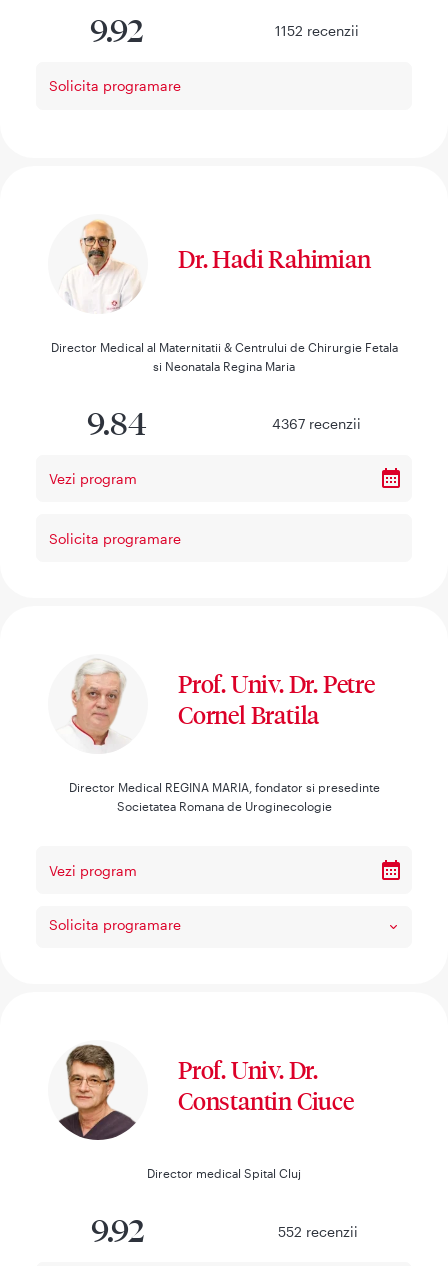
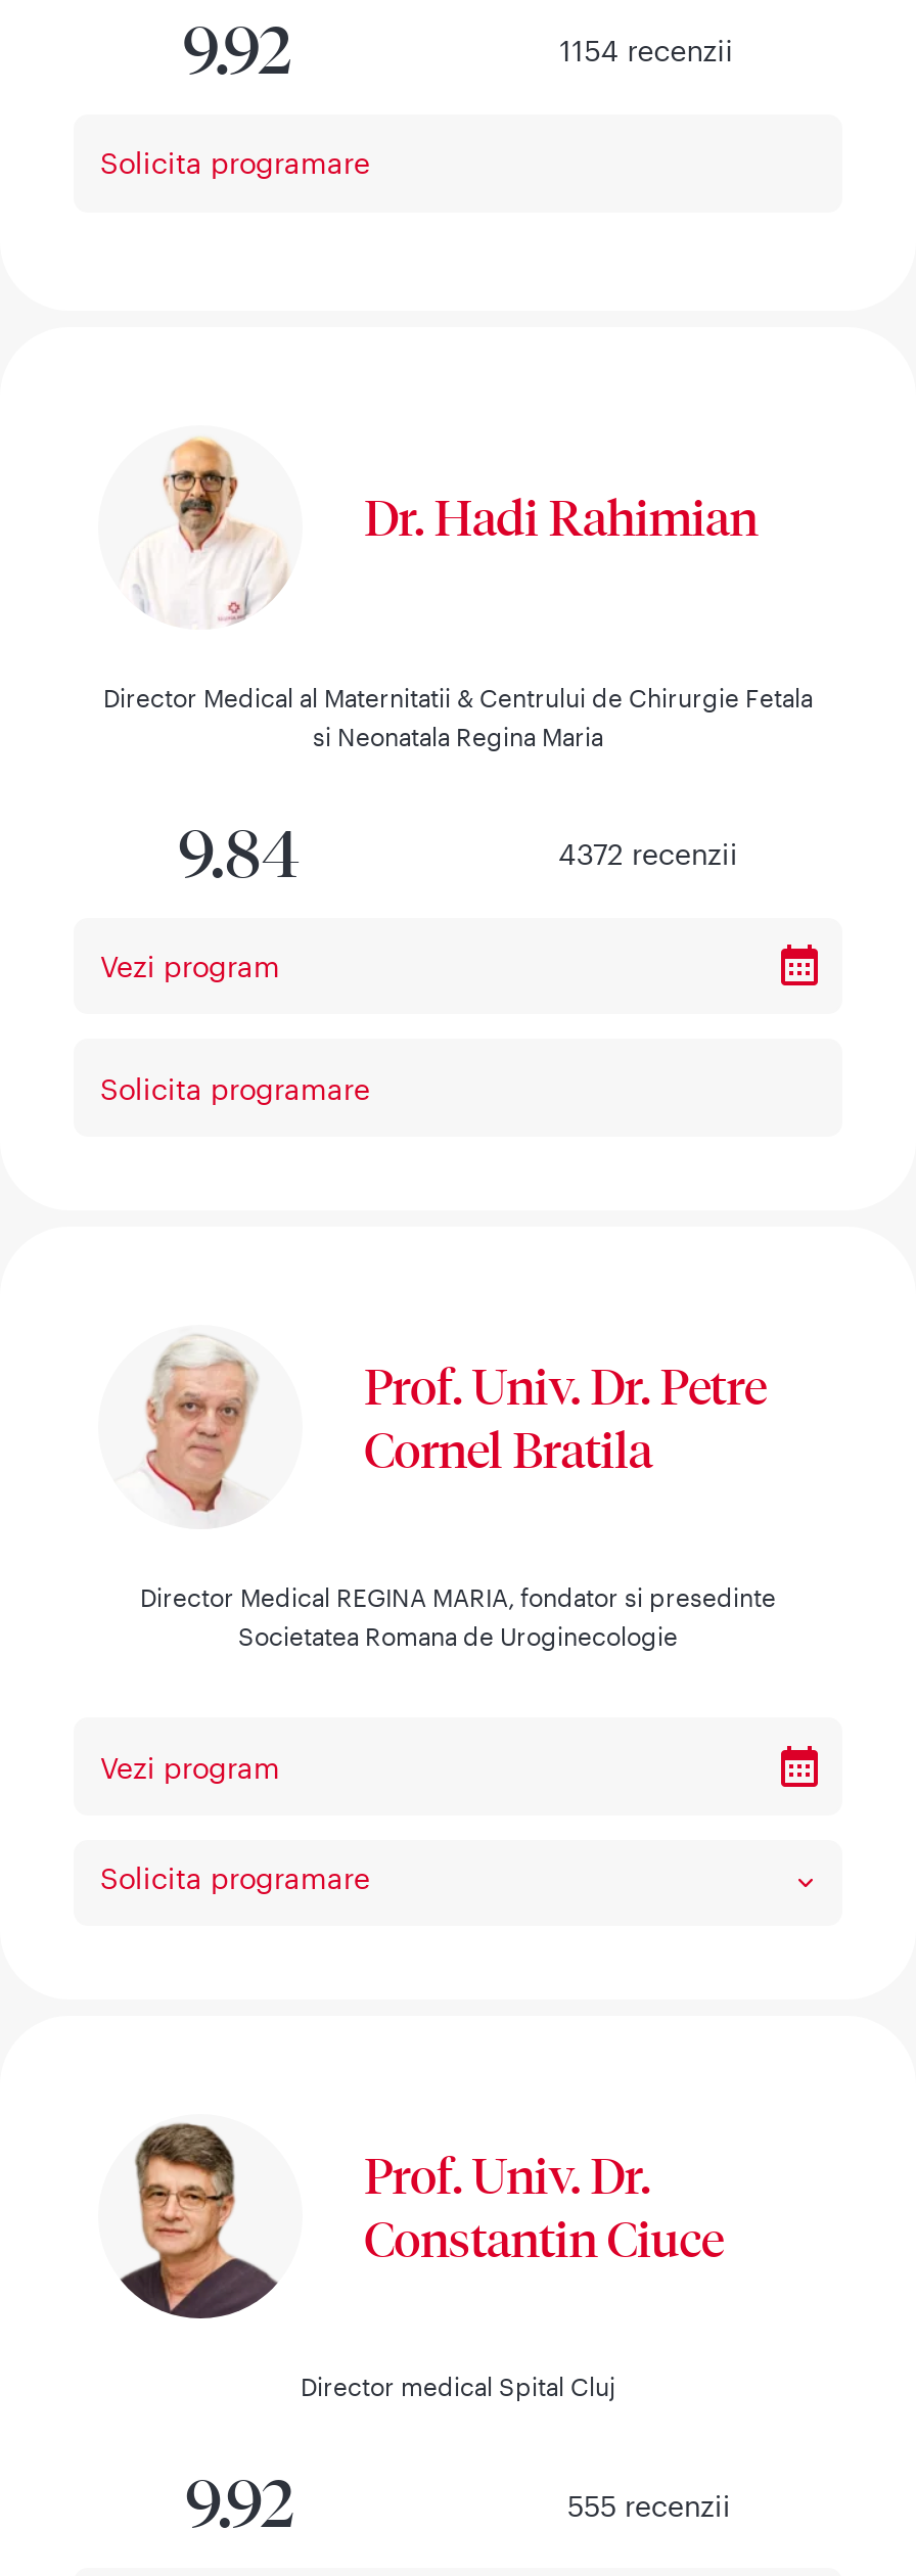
[274,22,358,39] 1152 recenzii -> [560,33,734,68] 1154 recenzii
[272,415,361,432] 4367 recenzii -> [558,836,738,871] 4372 recenzii
[277,1223,357,1240] 552 recenzii -> [567,2487,731,2522] 555 recenzii

